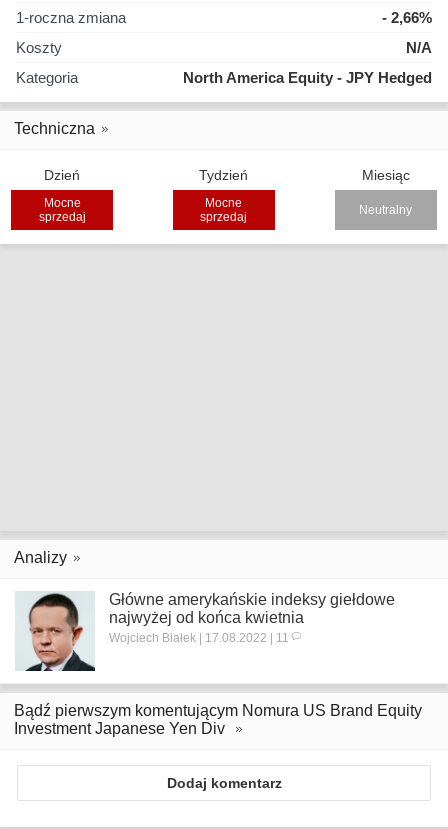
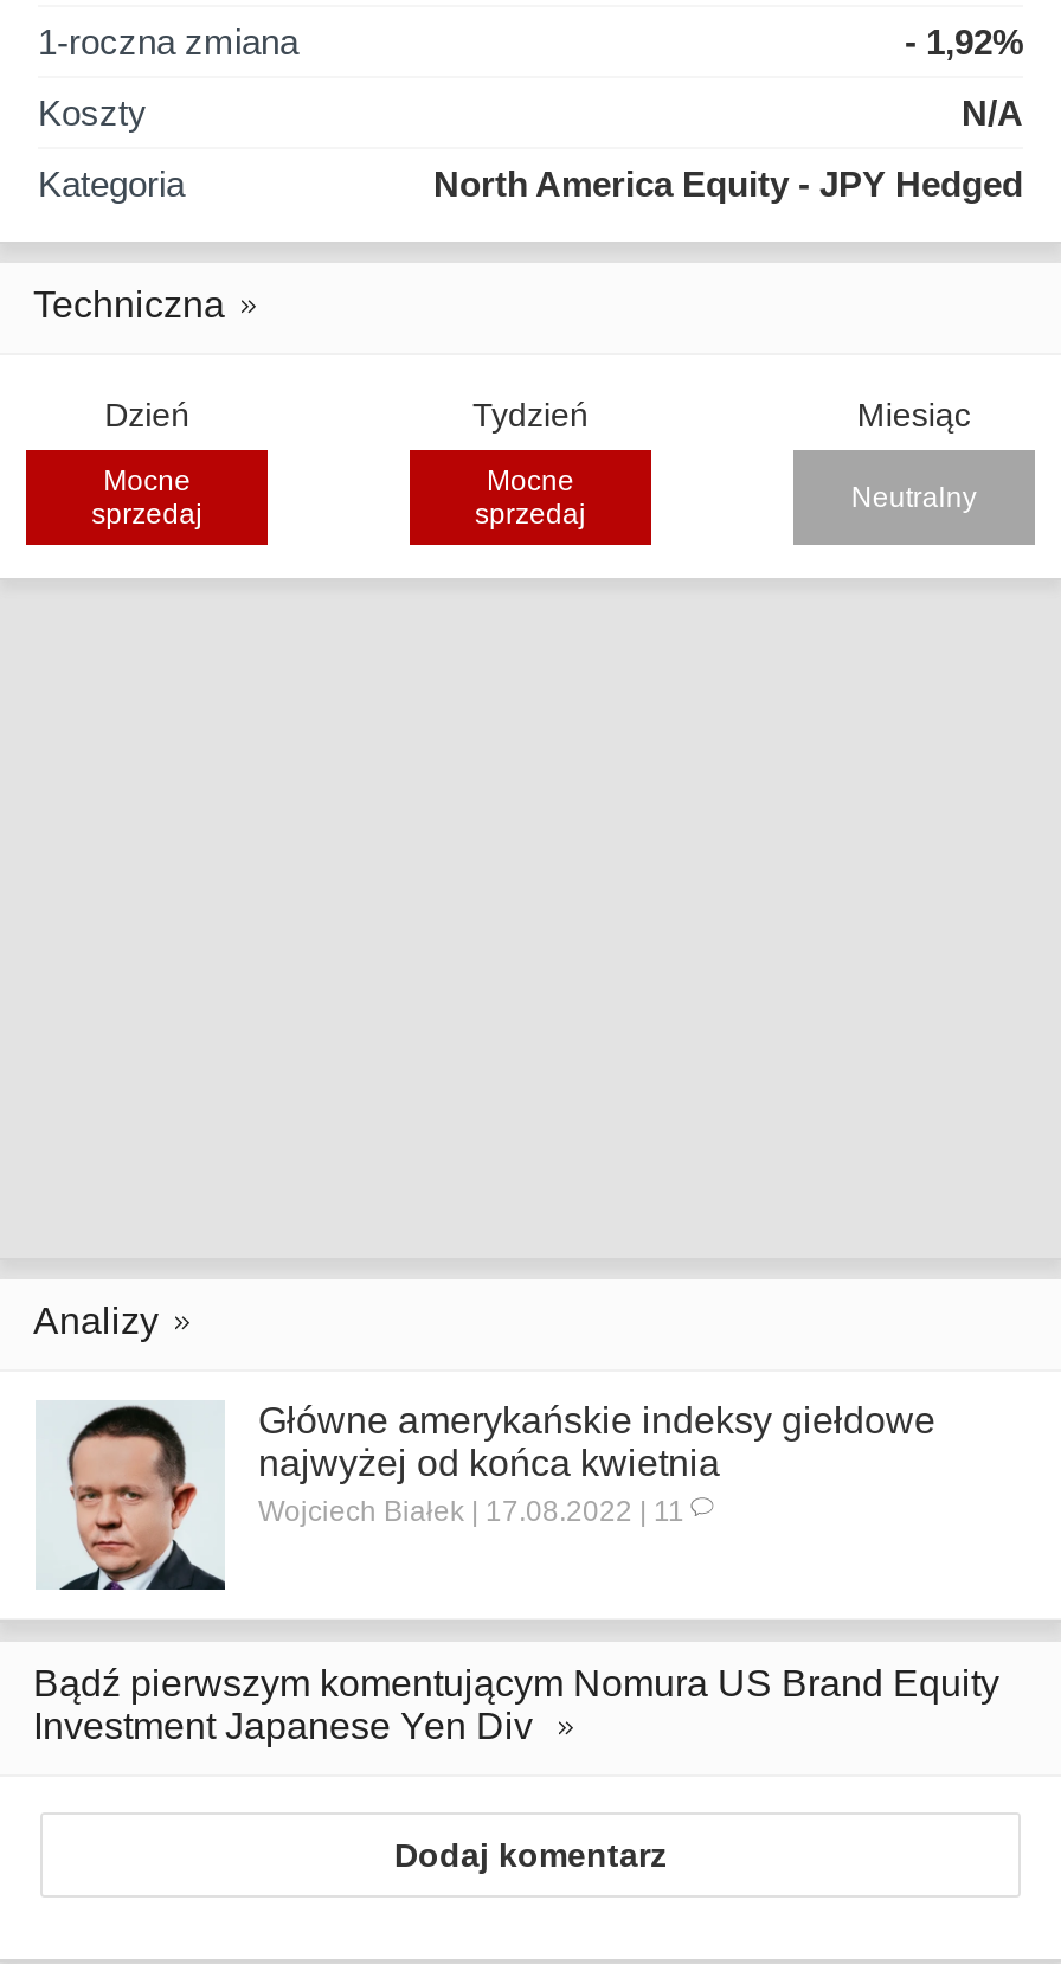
[382,9,432,26] - 2,66% -> [905,22,1023,62] - 1,92%

